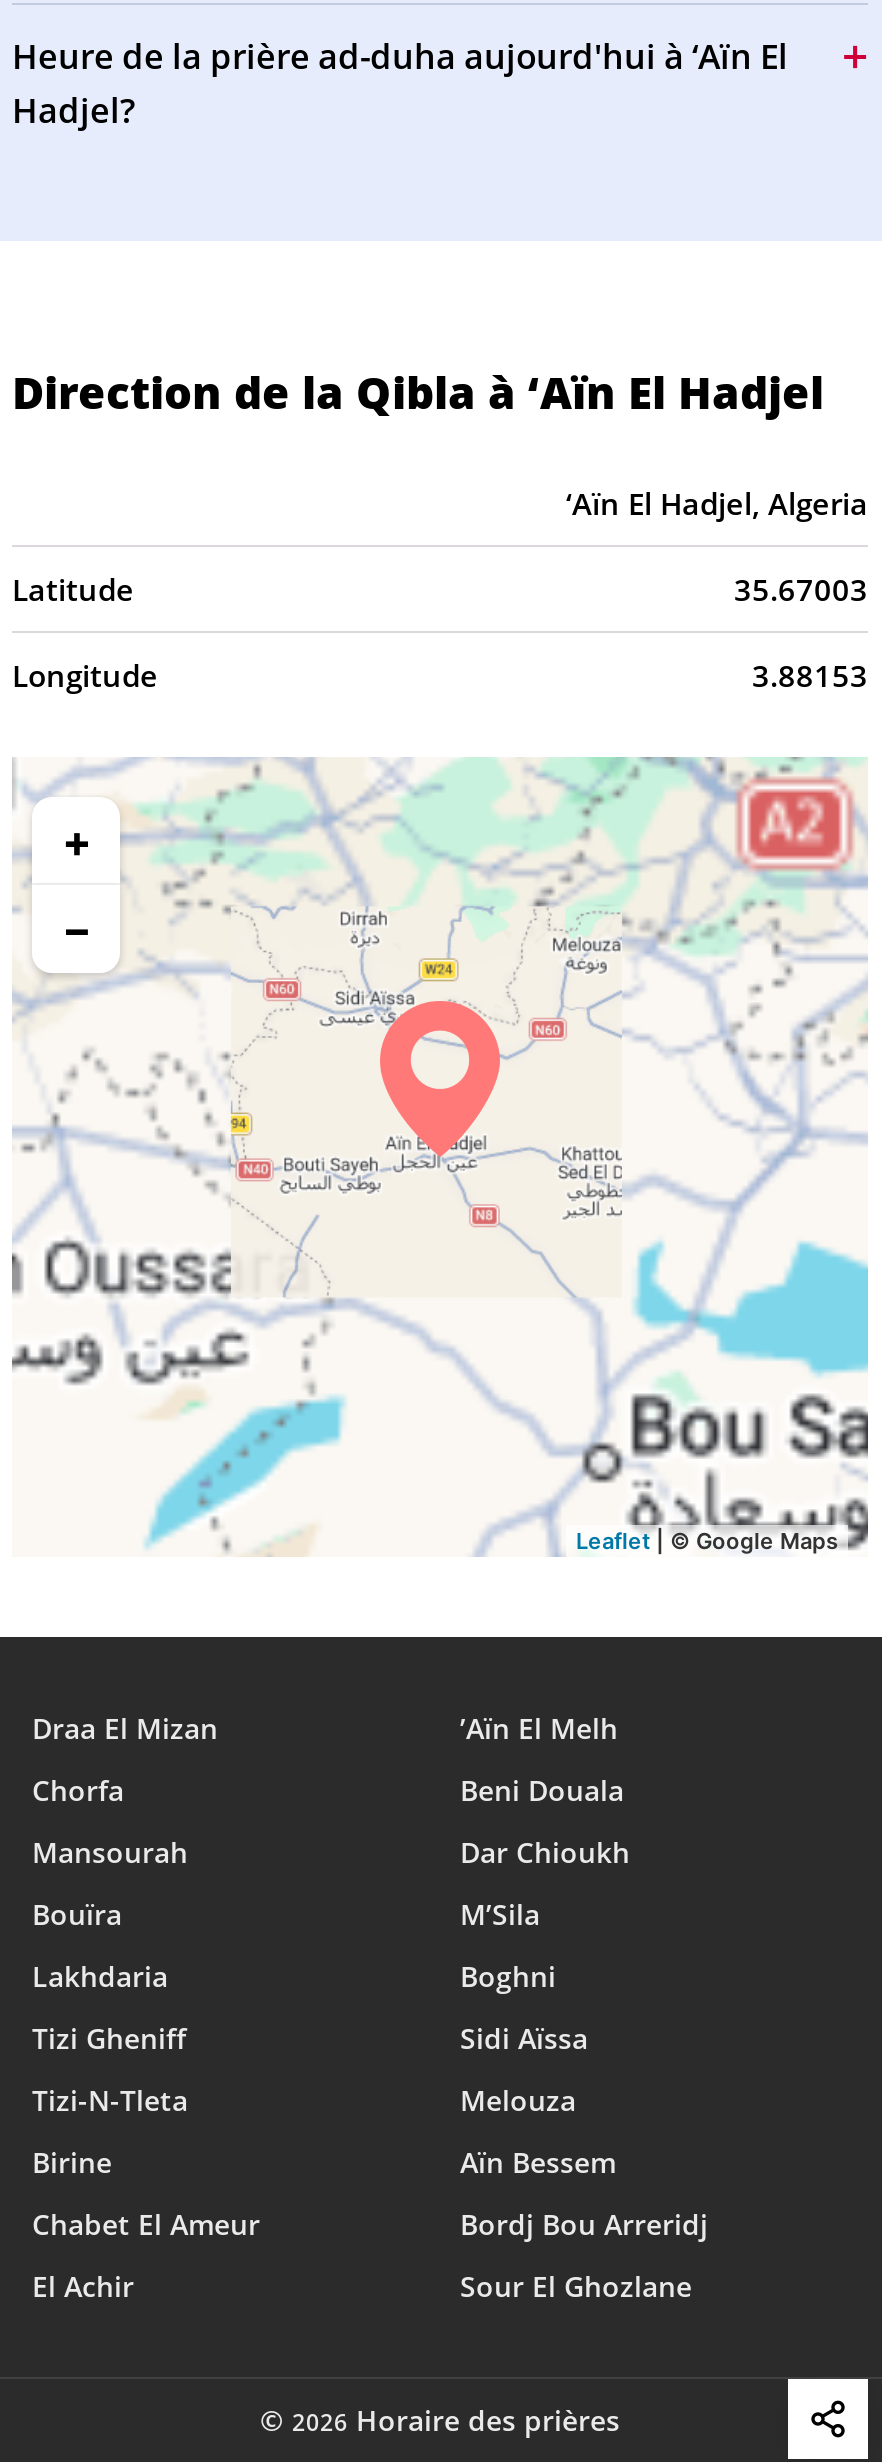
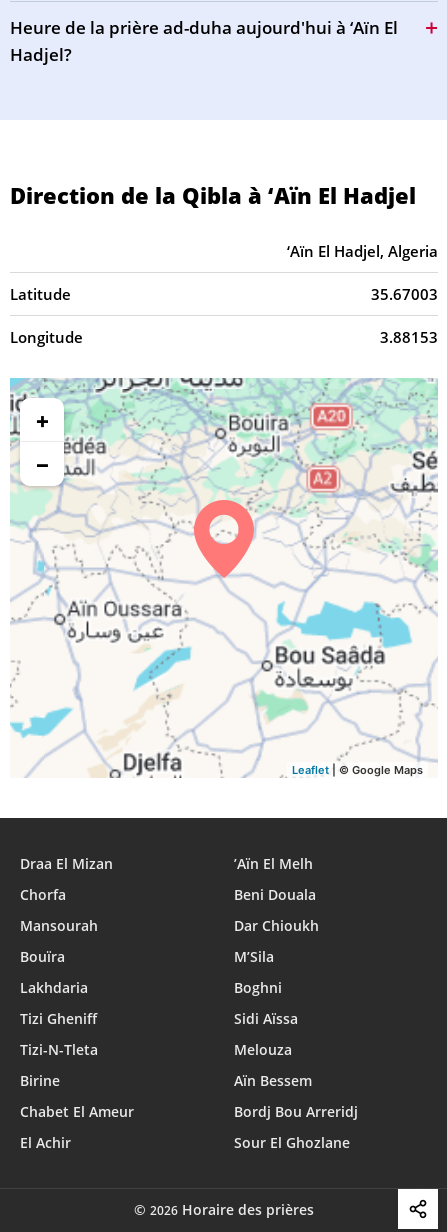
[10,757,870,1555] [image] -> [9,377,438,779] [image]

